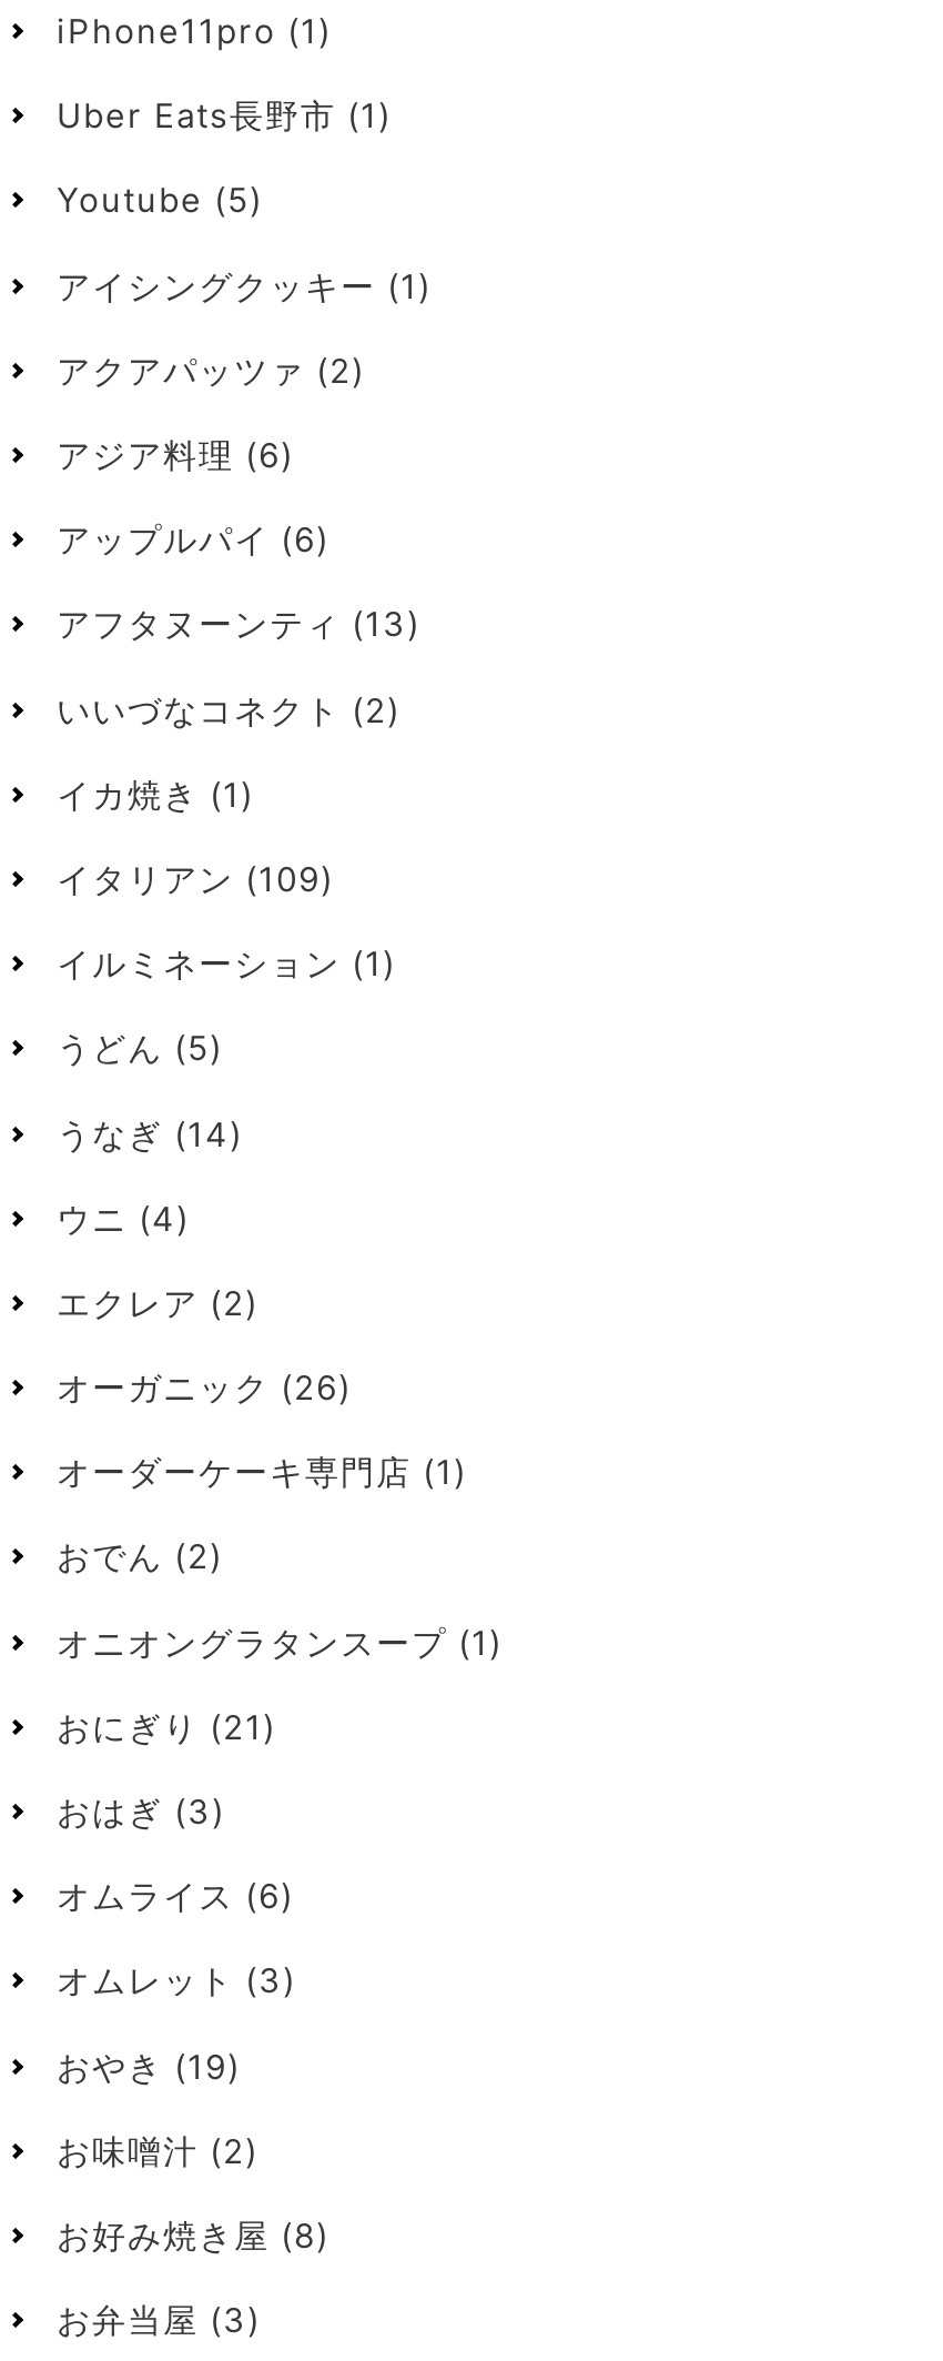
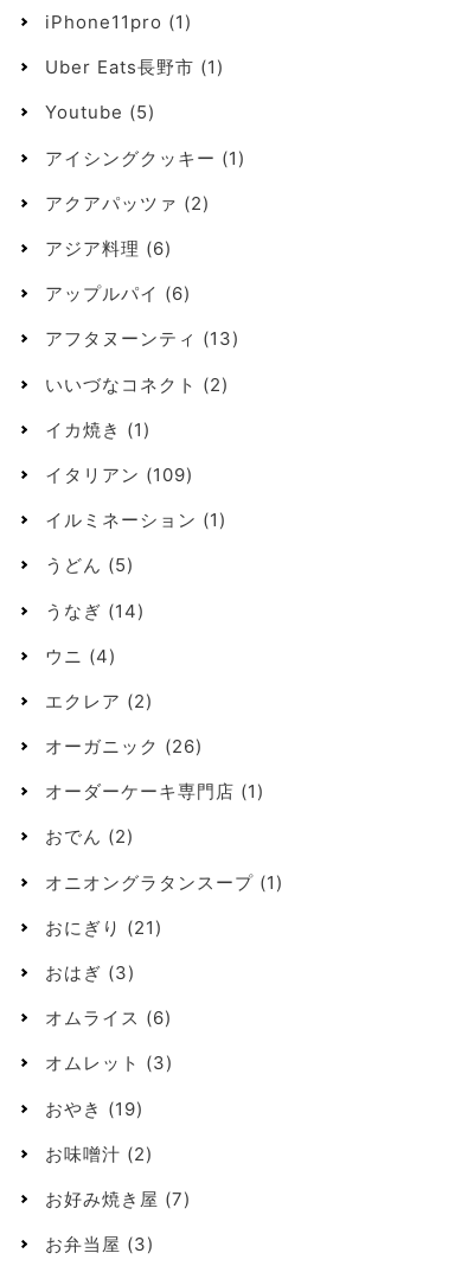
[57,2214,329,2257] お好み焼き屋(8) -> [45,1188,191,1210] お好み焼き屋(7)

